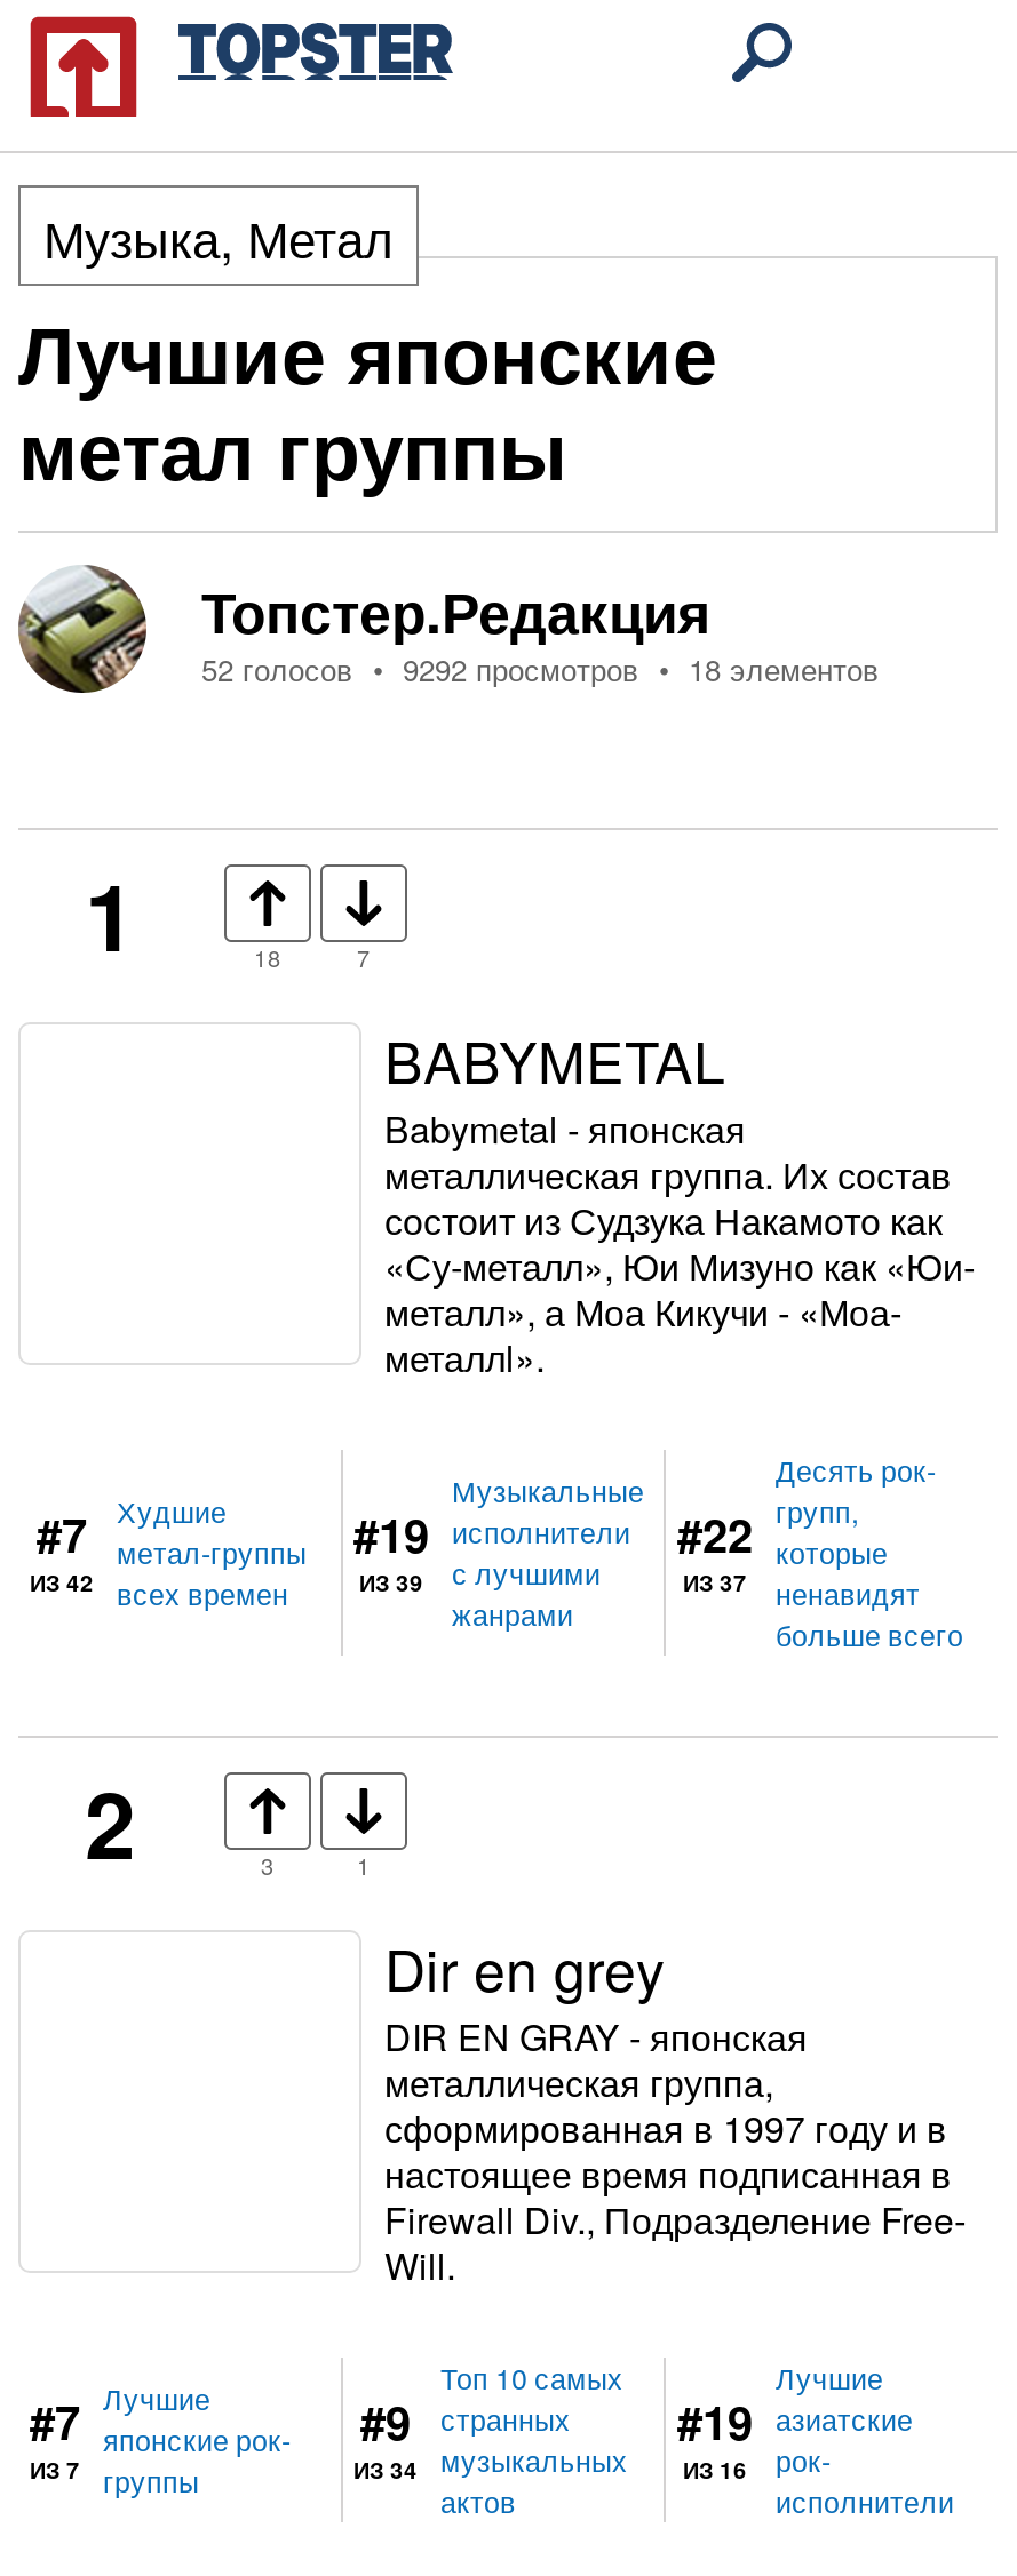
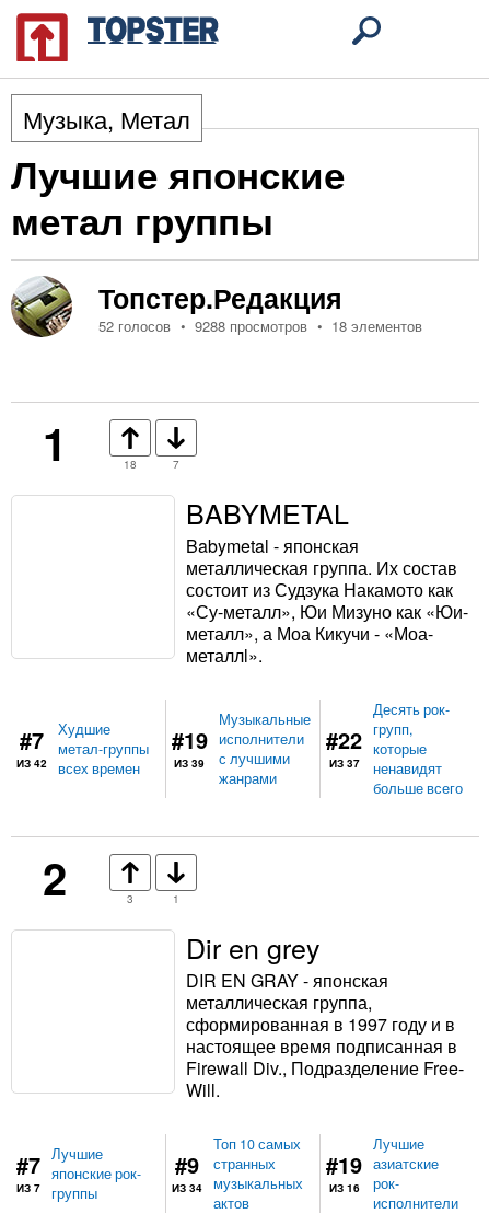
[201,647,879,691] 52 голосов 9292 просмотров 18 элементов -> [98,315,422,336] 52 голосов 9288 просмотров 18 элементов

